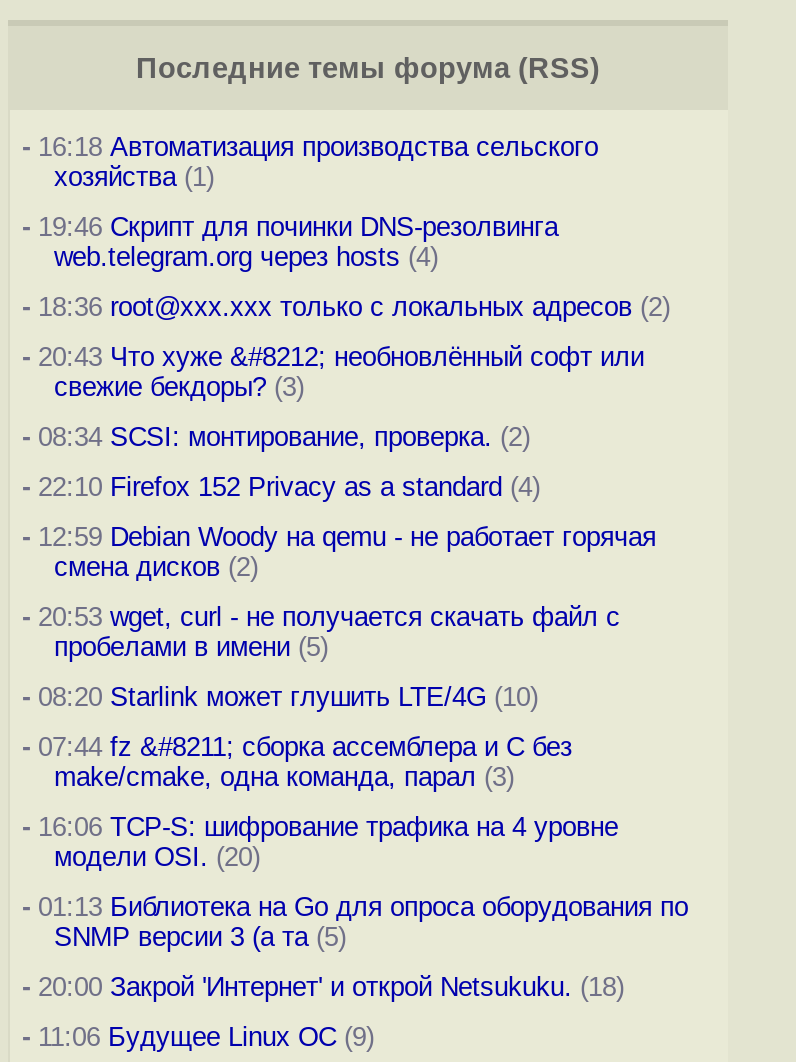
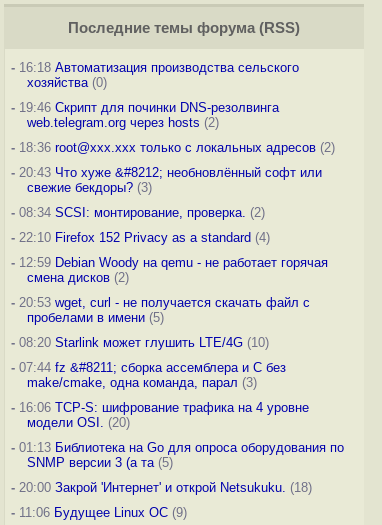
[54,162,214,192] хозяйства (1) -> [27,75,107,90] хозяйства (0)
[54,242,438,272] web.telegram.org через hosts (4) -> [27,115,219,130] web.telegram.org через hosts (2)

